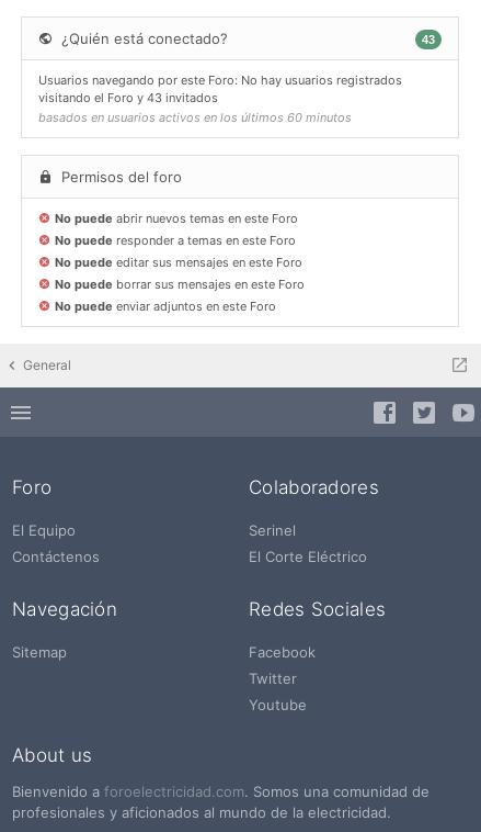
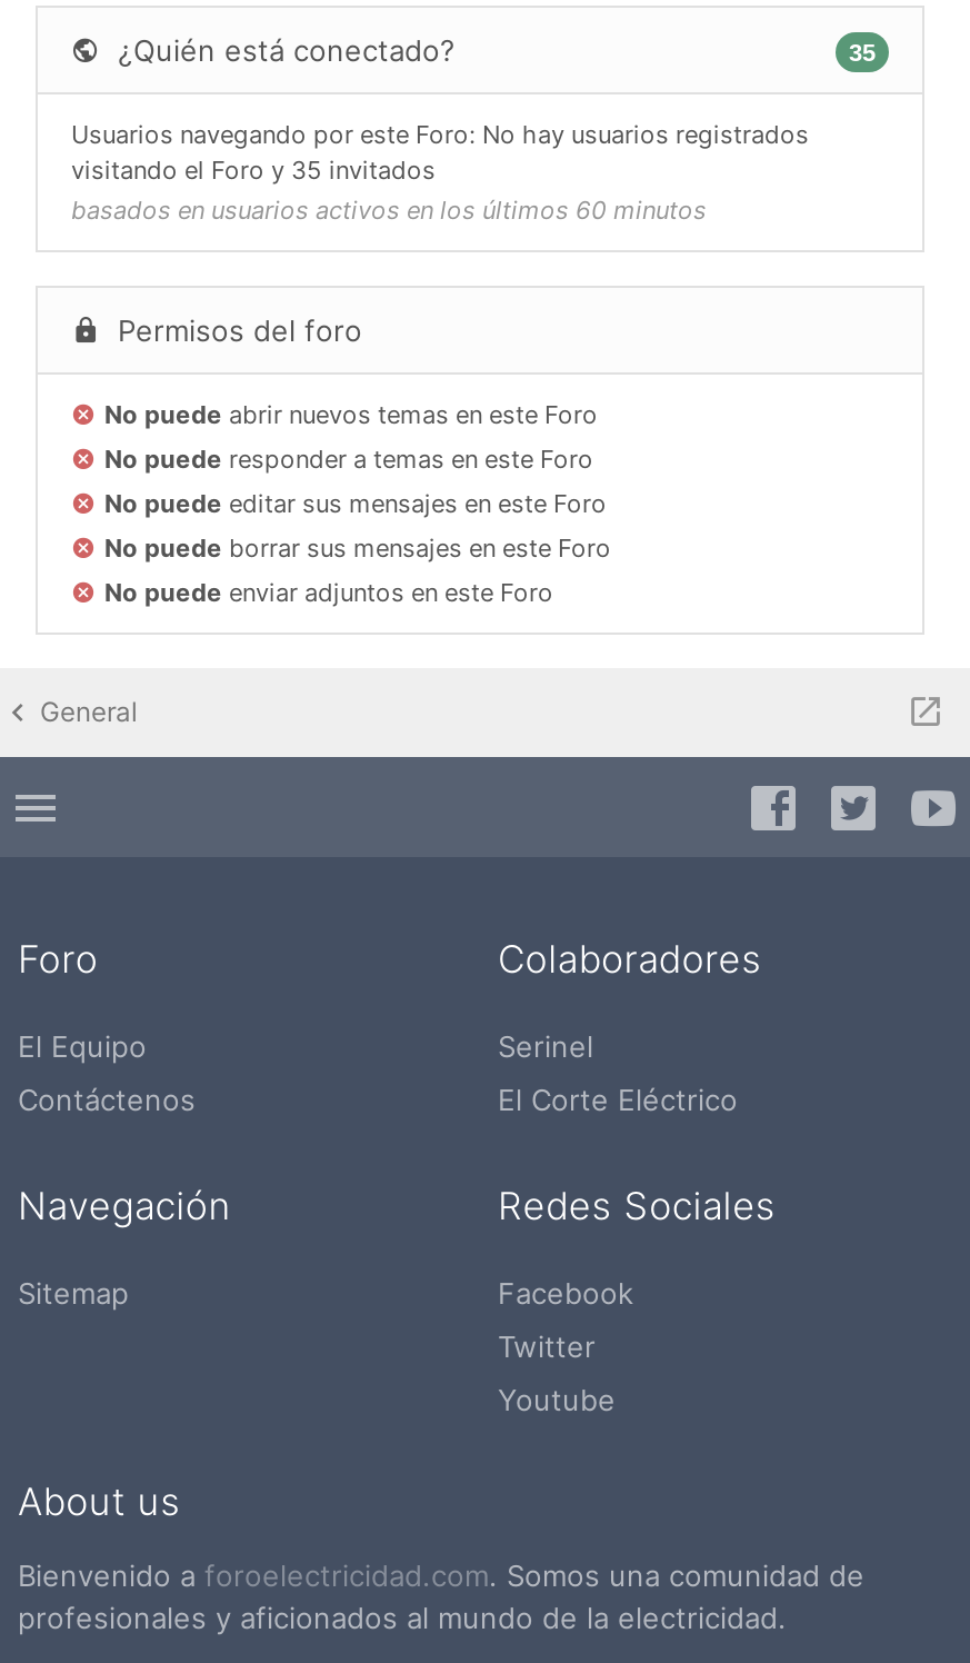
[422,33,435,46] 43 -> [849,39,876,66] 35
[38,90,218,106] visitando el Foro y 43 invitados -> [71,155,436,186] visitando el Foro y 35 invitados

